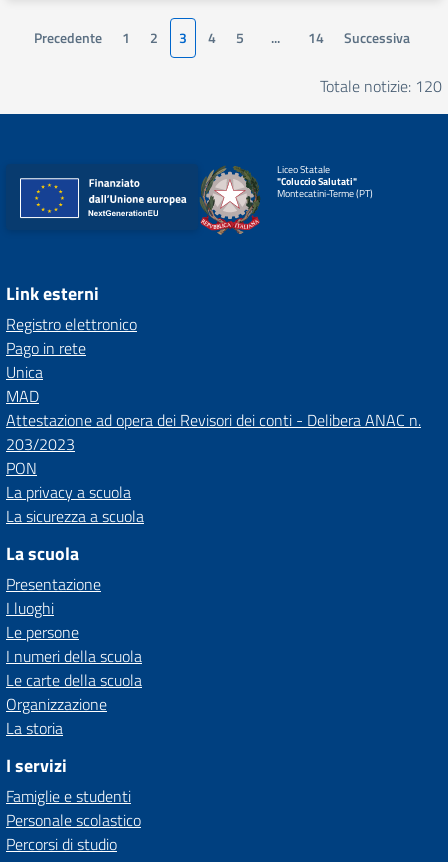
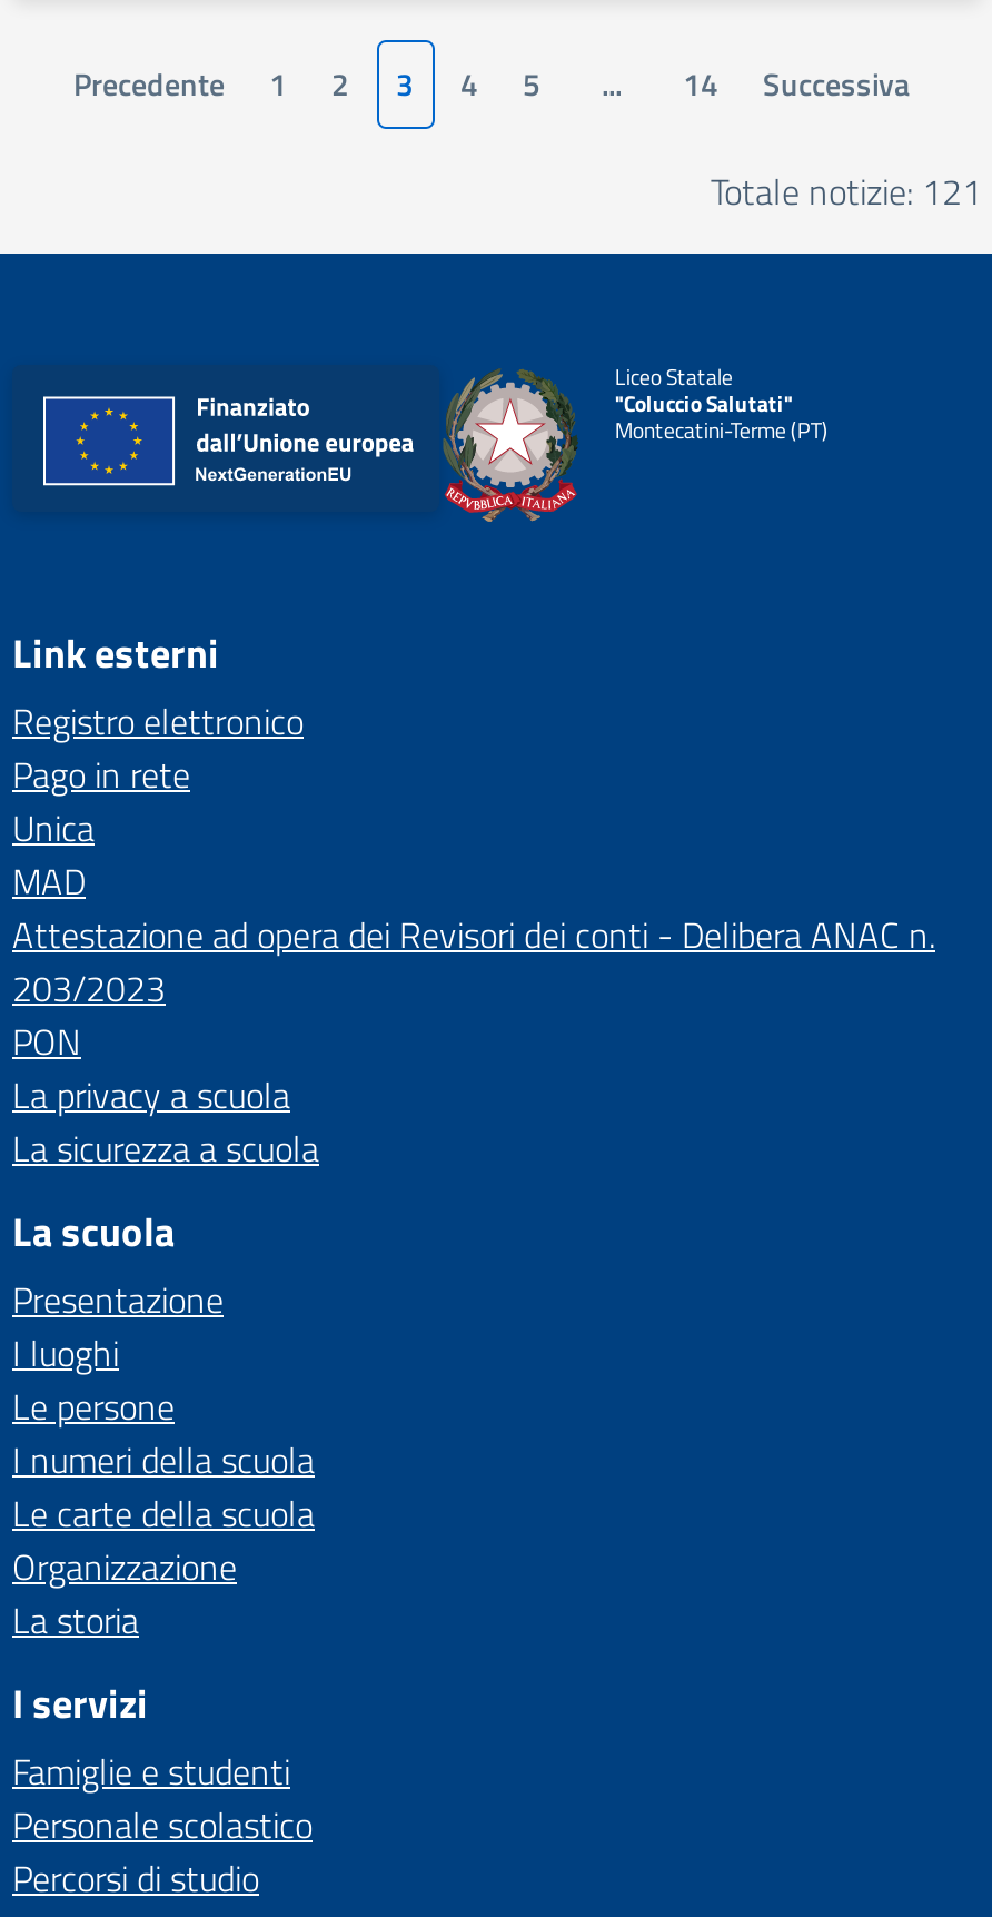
[320,74,442,98] Totale notizie: 120 -> [711,165,982,218] Totale notizie: 121

